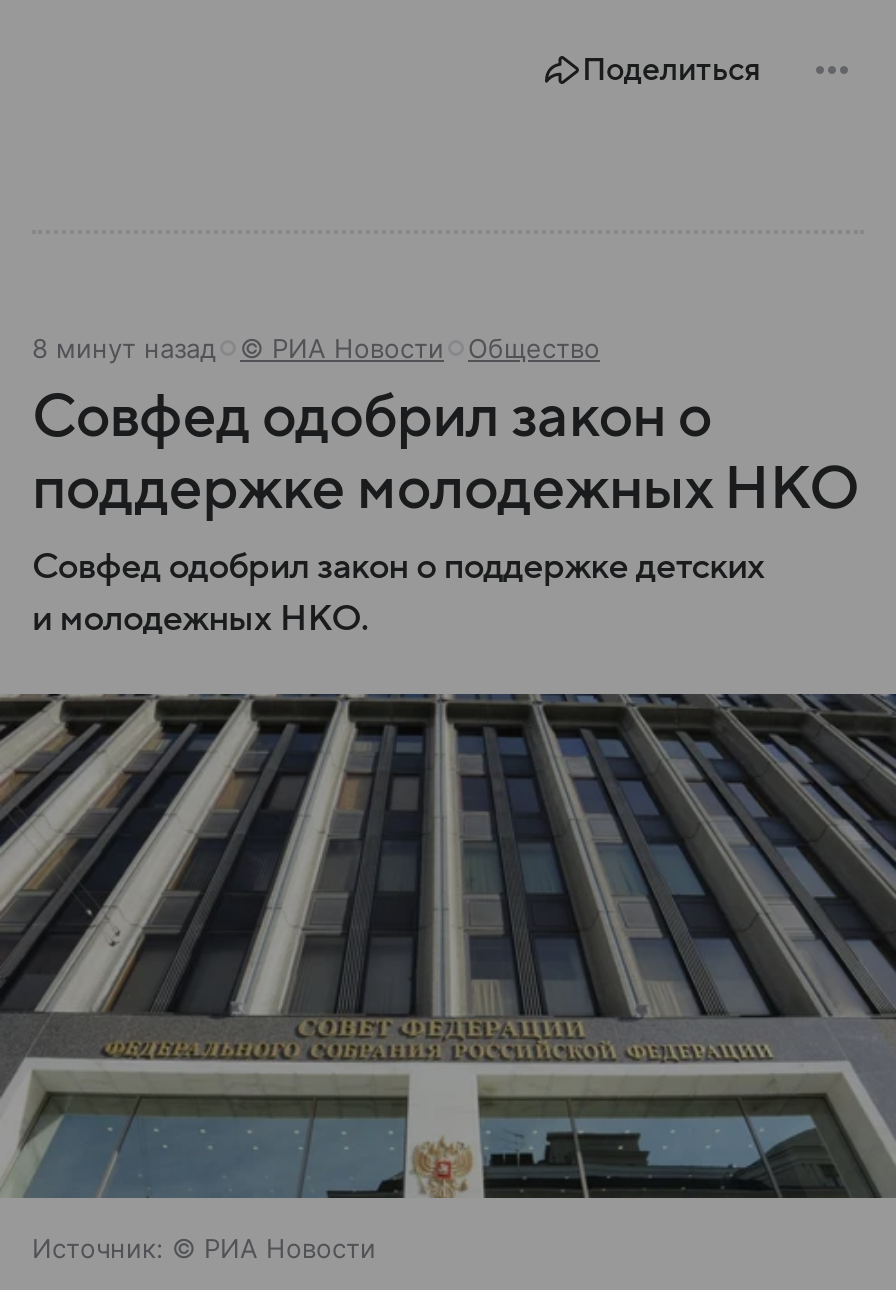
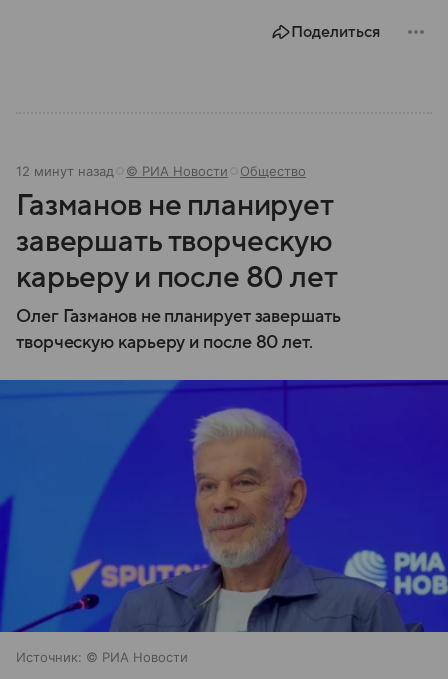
[32,331,600,363] 8 минут назад © РИА Новости Общество -> [16,163,306,179] 12 минут назад © РИА Новости Общество
[32,383,861,637] Совфед одобрил закон о | поддержке молодежных НКО | Совфед одобрил закон о поддержке детских | и молодежных НКО. -> [16,189,341,352] Газманов не планирует | завершать творческую | карьеру и после 80 лет | Олег Газманов не планирует завершать | творческую карьеру и после 80 лет.
[6,692,890,1200] [image] -> [3,379,445,633] [image]

